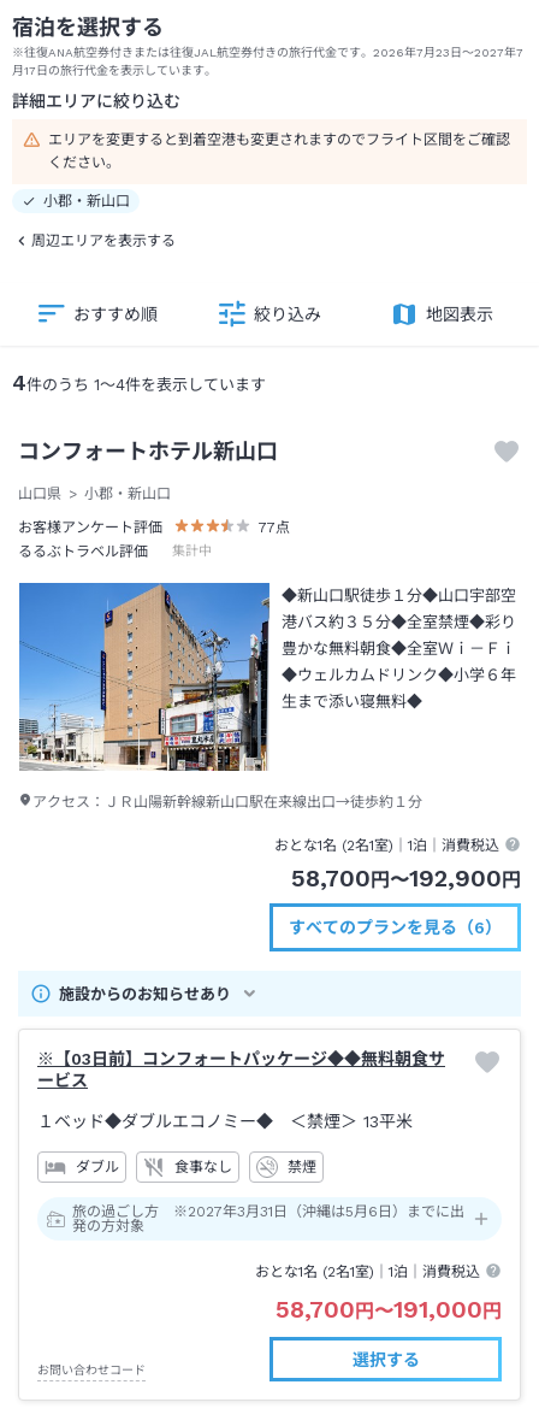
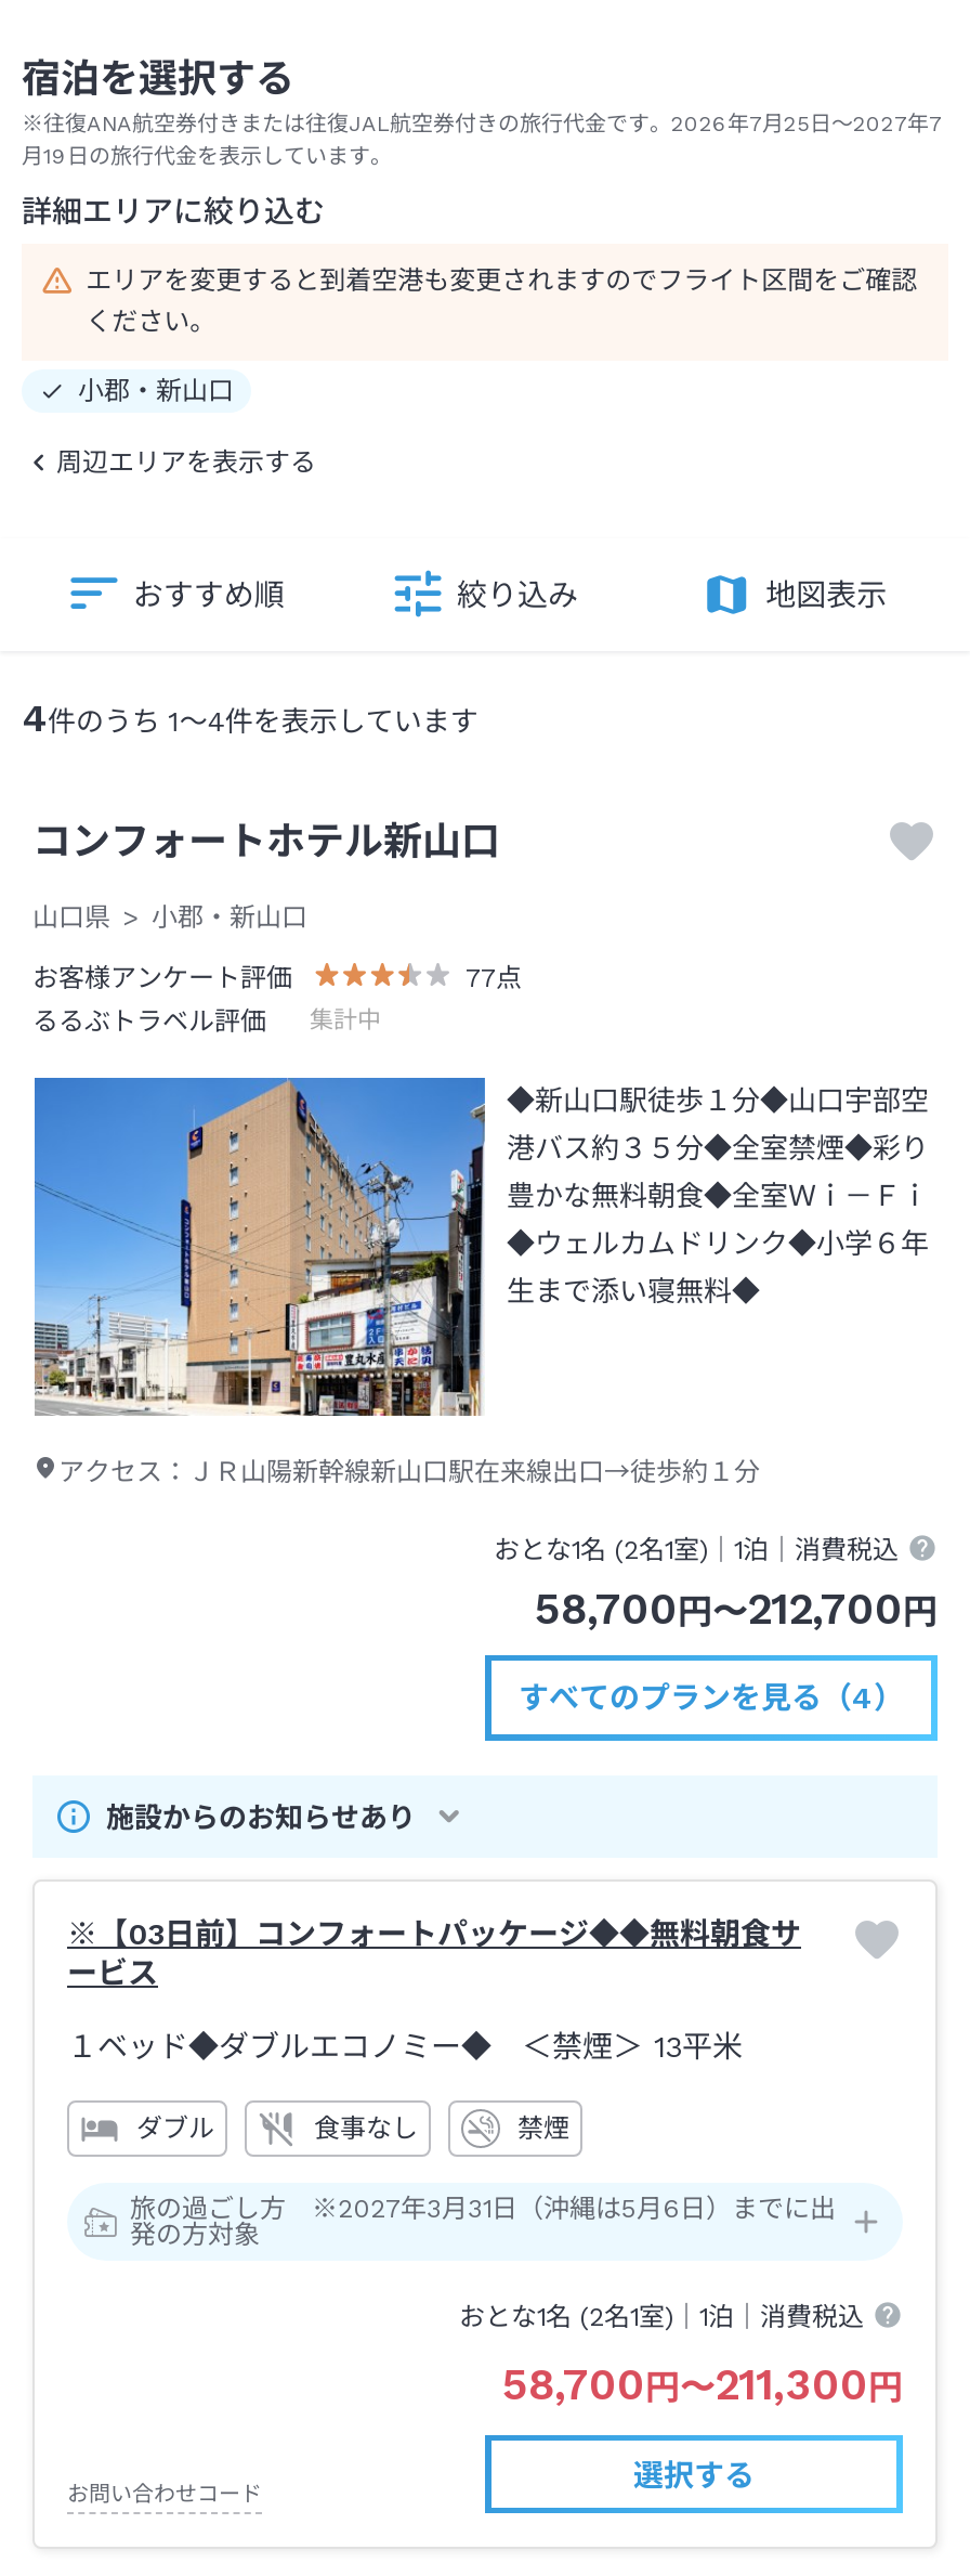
[12,45,523,59] ※往復ANA航空券付きまたは往復JAL航空券付きの旅行代金です。2026年7月23日～2027年7 -> [22,111,942,135] ※往復ANA航空券付きまたは往復JAL航空券付きの旅行代金です。2026年7月25日～2027年7
[12,63,217,77] 月17日の旅行代金を表示しています。 -> [22,143,392,167] 月19日の旅行代金を表示しています。
[291,864,521,893] 58,700円〜192,900円 -> [535,1583,938,1635] 58,700円〜212,700円
[289,918,502,937] すべてのプランを見る（6） -> [519,1681,904,1715] すべてのプランを見る（4）
[276,1295,502,1324] 58,700円〜191,000円 -> [502,2359,903,2411] 58,700円〜211,300円

